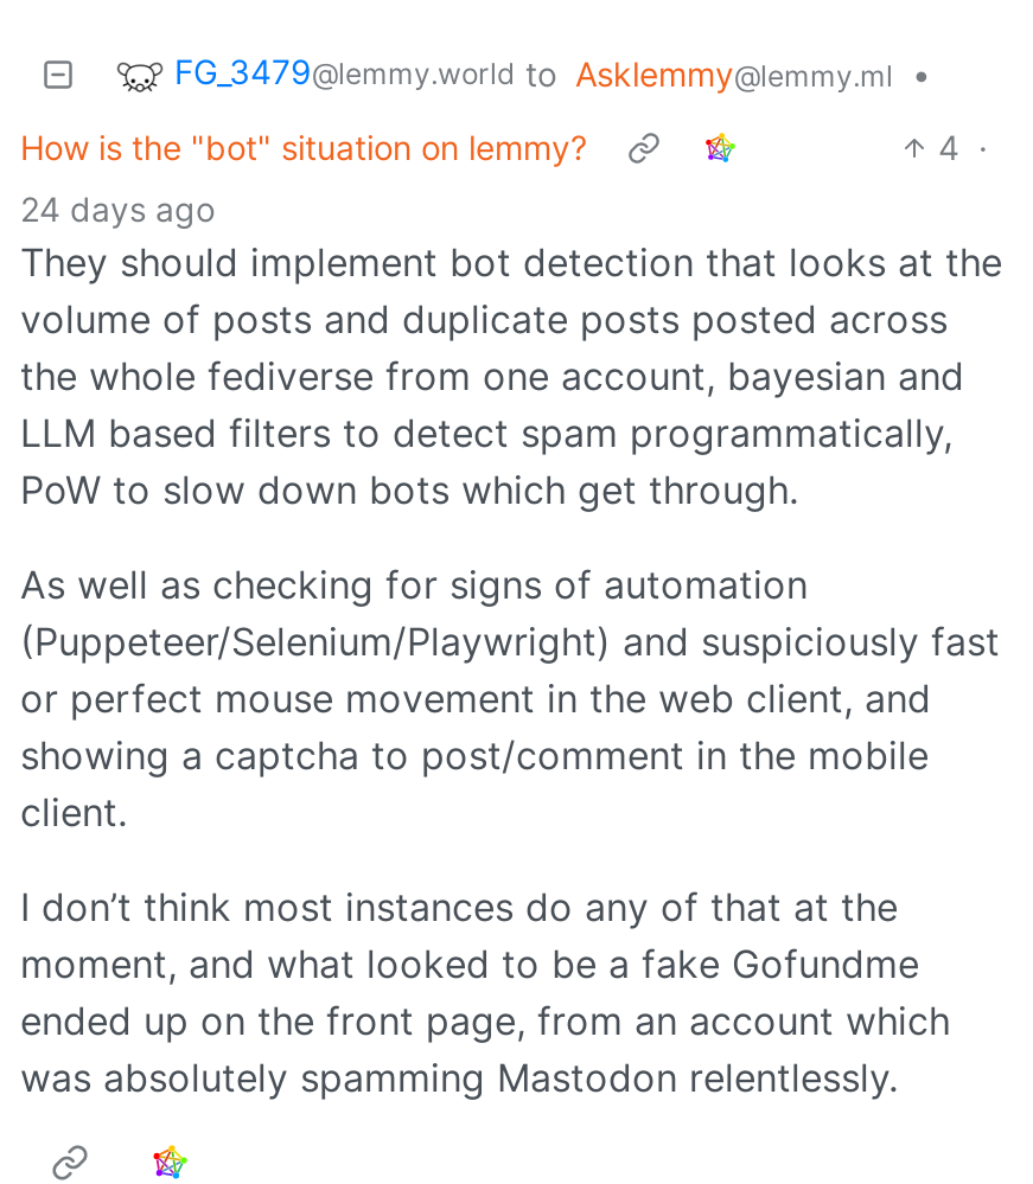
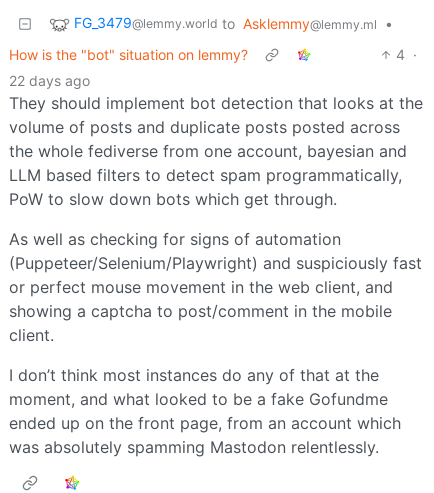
[20,188,215,229] 24 days ago -> [9,72,90,89] 22 days ago

